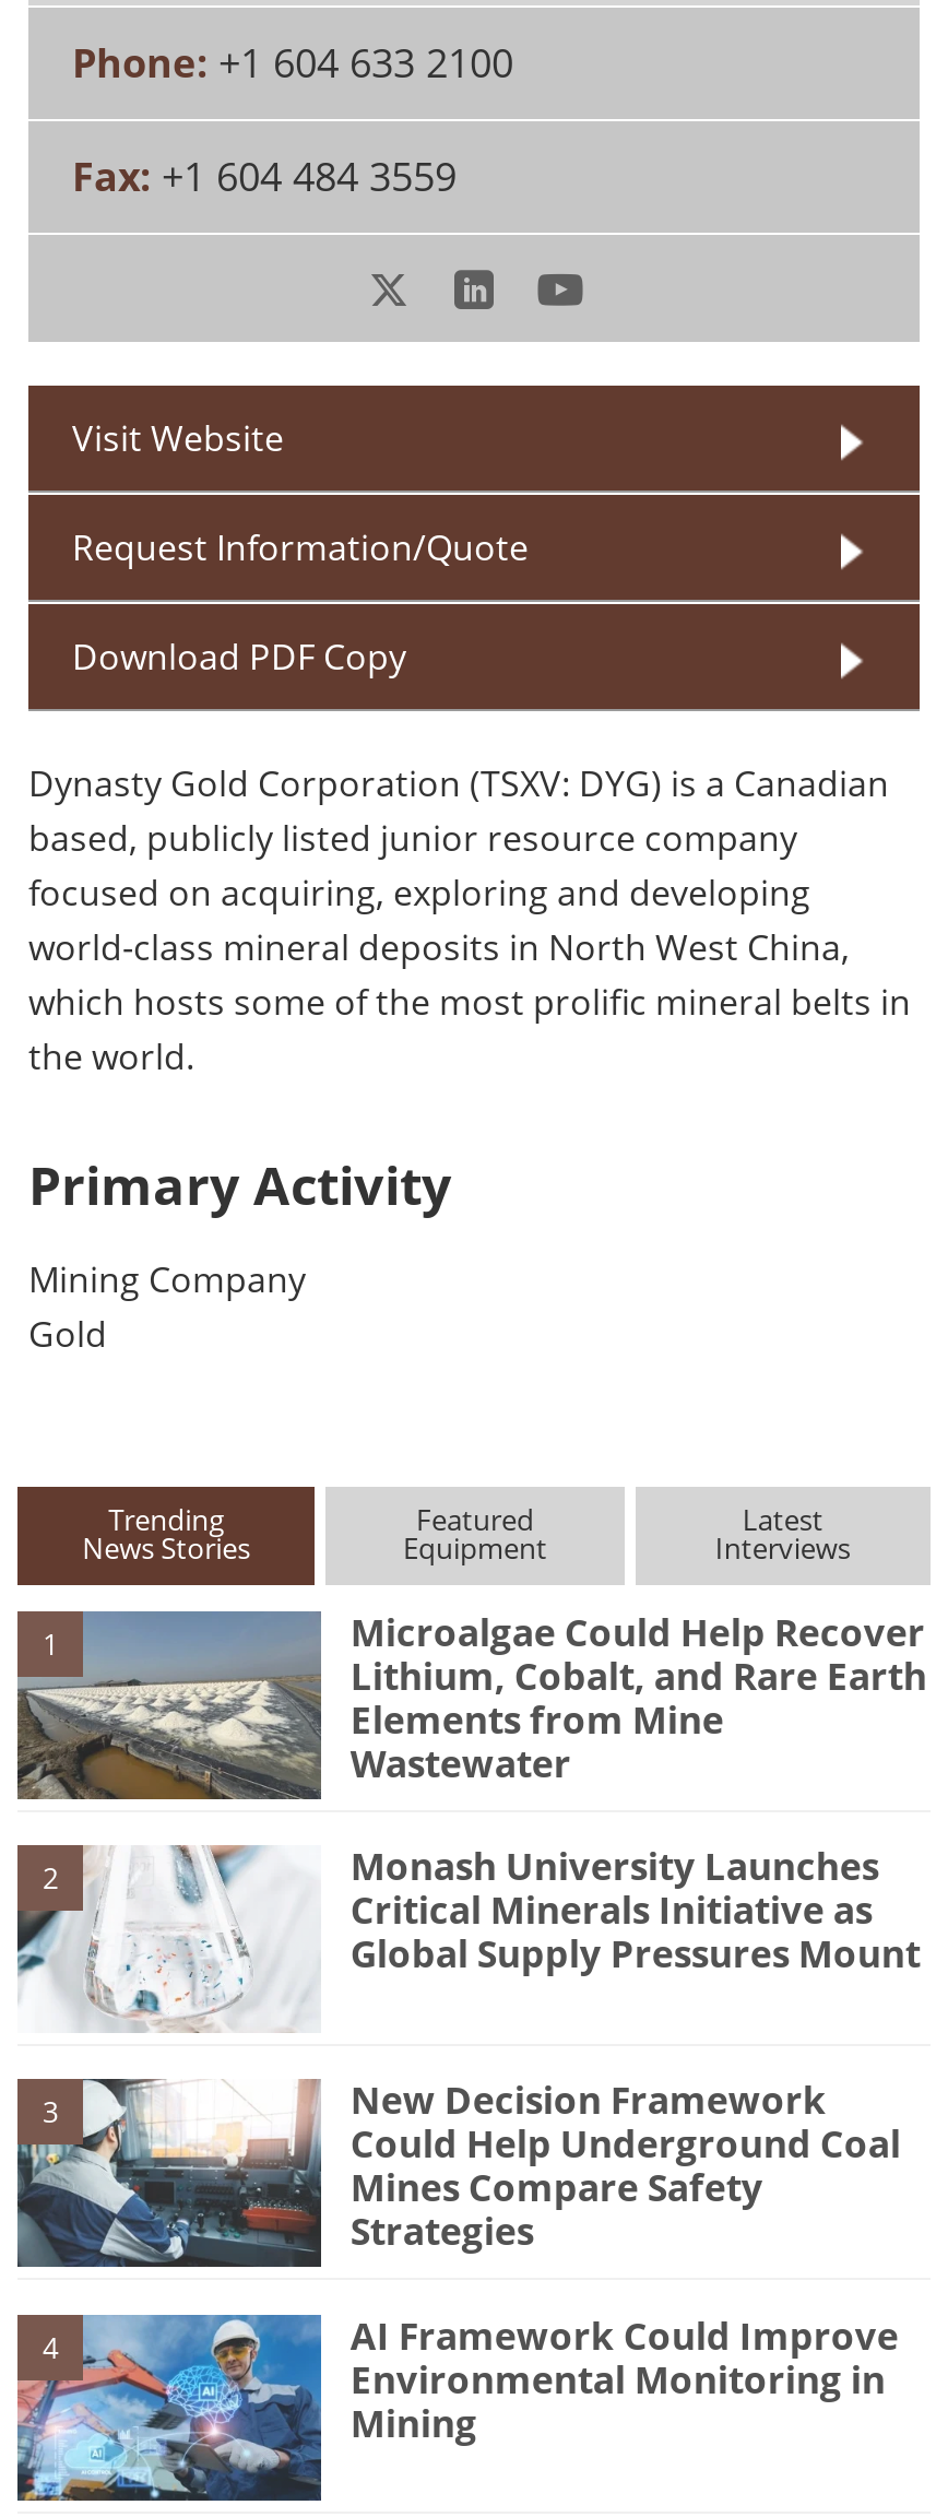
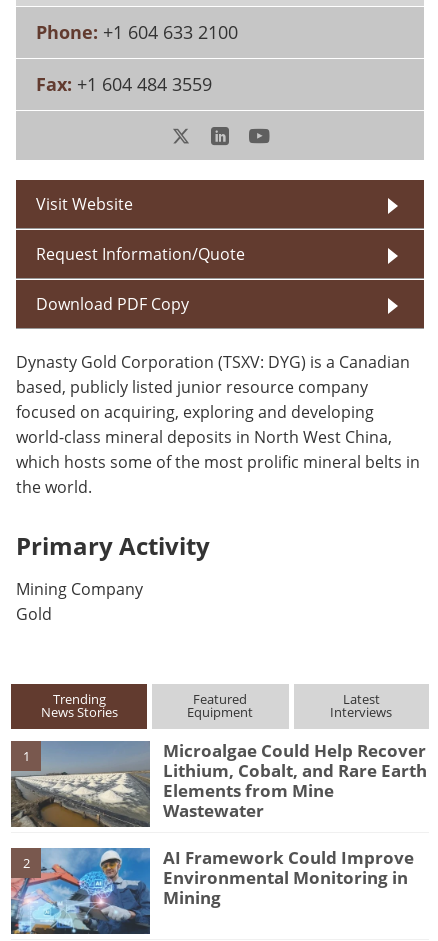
[15,1841,920,2366] [image] | Monash University Launches | Critical Minerals Initiative as | Global Supply Pressures Mount | 3 | New Decision Framework | Could Help Underground Coal | Mines Compare Safety | Strategies | 4 -> none
[15,2079,319,2271] [image] -> none

